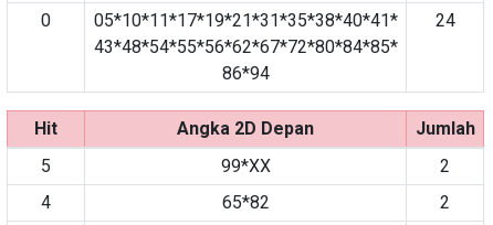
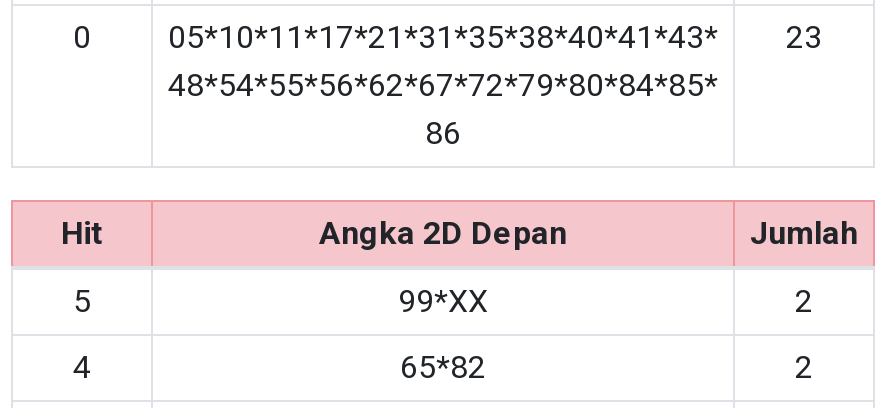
[93,10,397,31] 05*10*11*17*19*21*31*35*38*40*41* -> [168,18,718,56] 05*10*11*17*21*31*35*38*40*41*43*
[435,10,455,31] 24 -> [786,18,822,56] 23
[93,36,397,57] 43*48*54*55*56*62*67*72*80*84*85* -> [168,66,718,104] 48*54*55*56*62*67*72*79*80*84*85*
[222,63,269,84] 86*94 -> [425,114,461,152] 86

